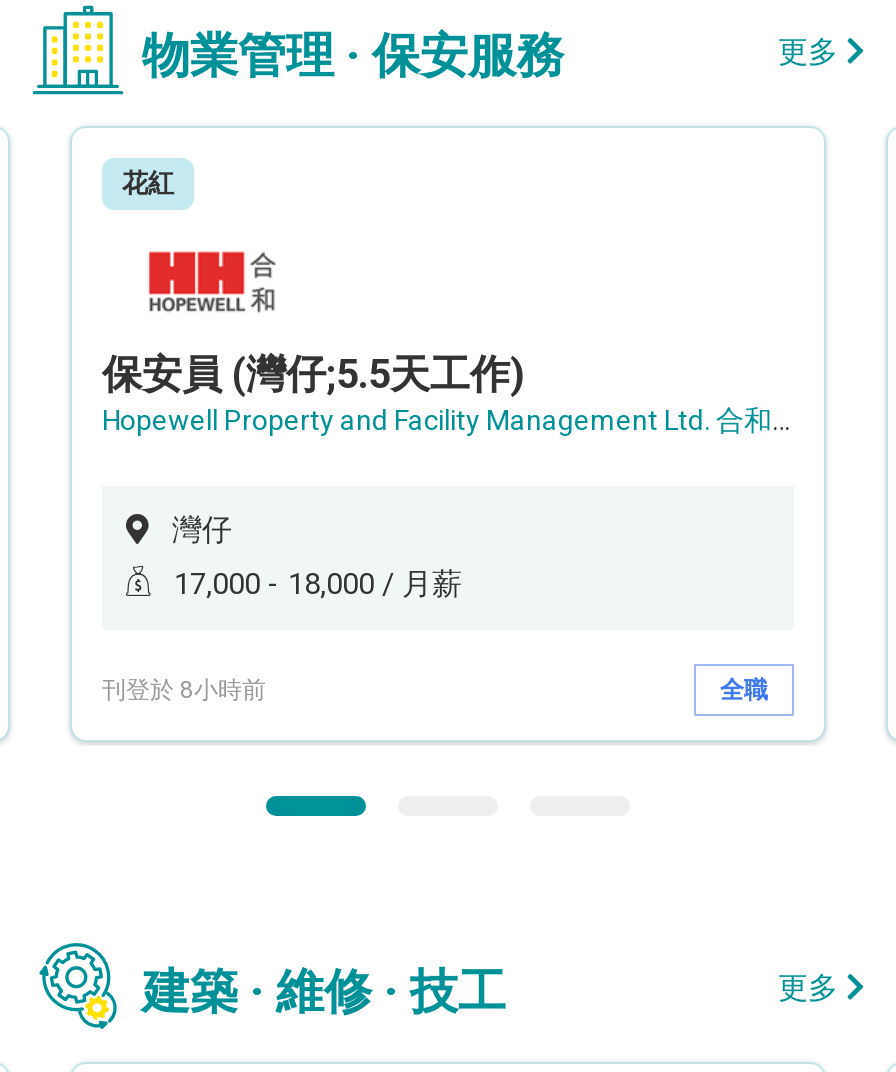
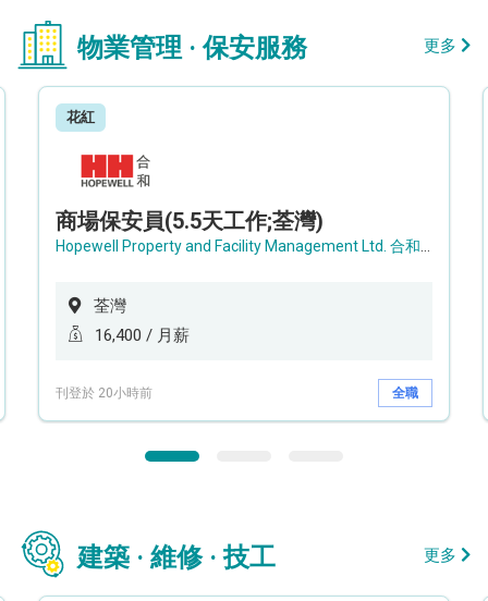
[102,350,524,398] 保安員 (灣仔;5.5天工作) -> [56,208,324,234] 商場保安員(5.5天工作;荃灣)
[172,512,232,548] 灣仔 -> [94,296,126,316] 荃灣
[174,566,462,602] 17,000 - 18,000 / 月薪 -> [95,326,190,345] 16,400 / 月薪
[102,675,266,703] 刊登於 8小時前 -> [56,385,152,400] 刊登於 20小時前

